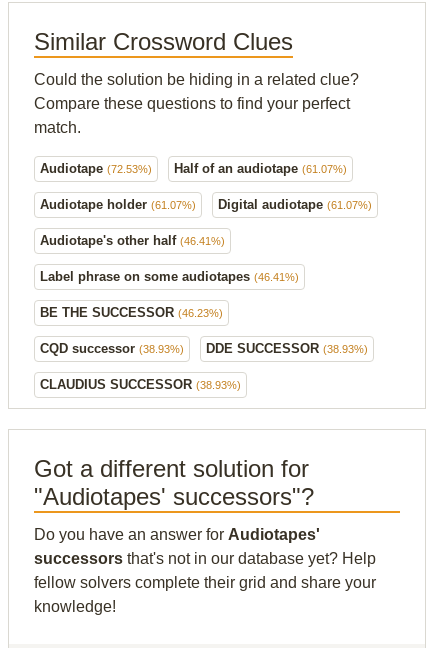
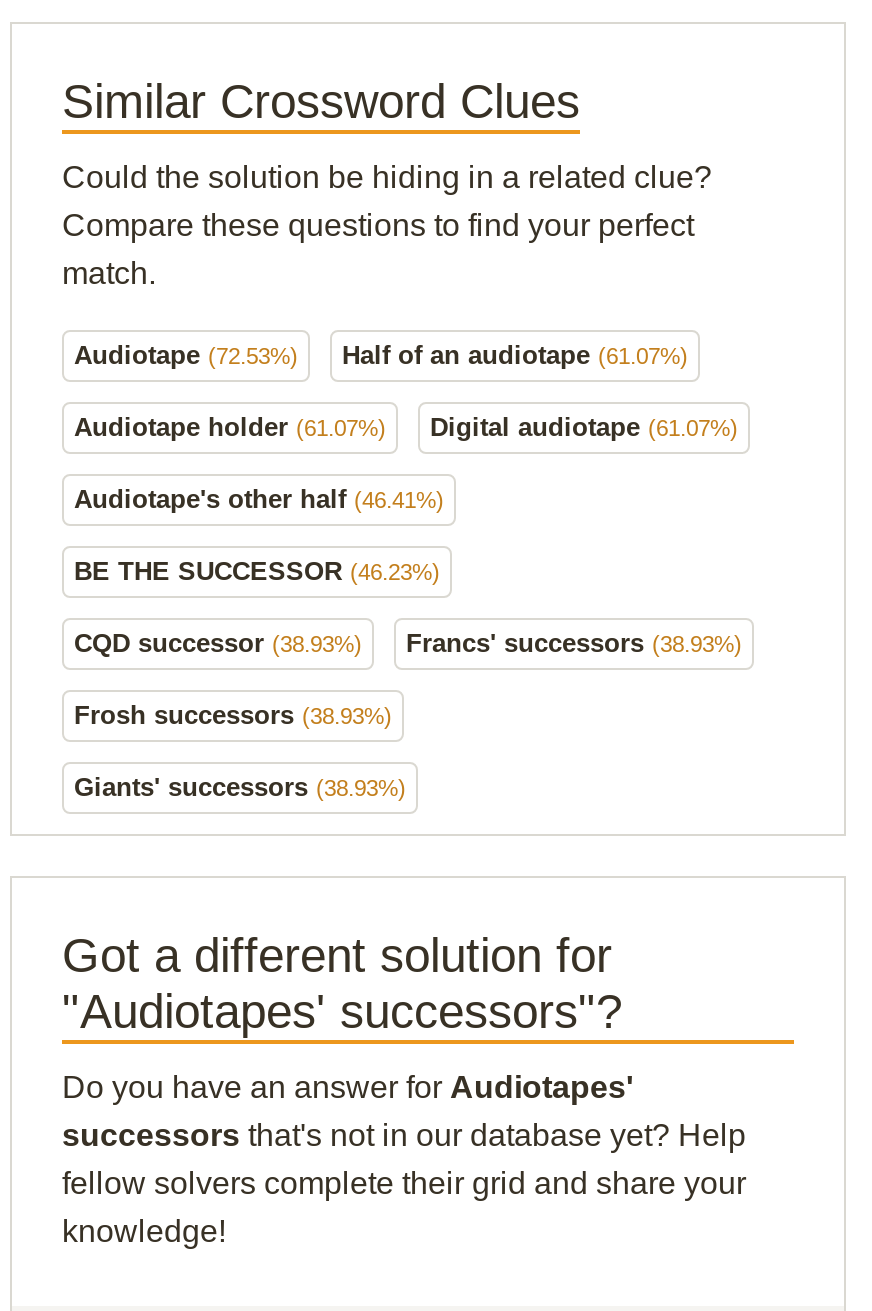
[40,269,299,284] Label phrase on some audiotapes (46.41%) -> none
moved [40,305,223,356] -> [74,555,440,657]: BE THE SUCCESSOR (46.23%) | CQD successor (38.93%)
[40,341,368,392] DDE SUCCESSOR (38.93%) | CLAUDIUS SUCCESSOR (38.93%) -> [74,627,742,801] Francs' successors (38.93%) | Frosh successors (38.93%) | Giants' successors (38.93%)

